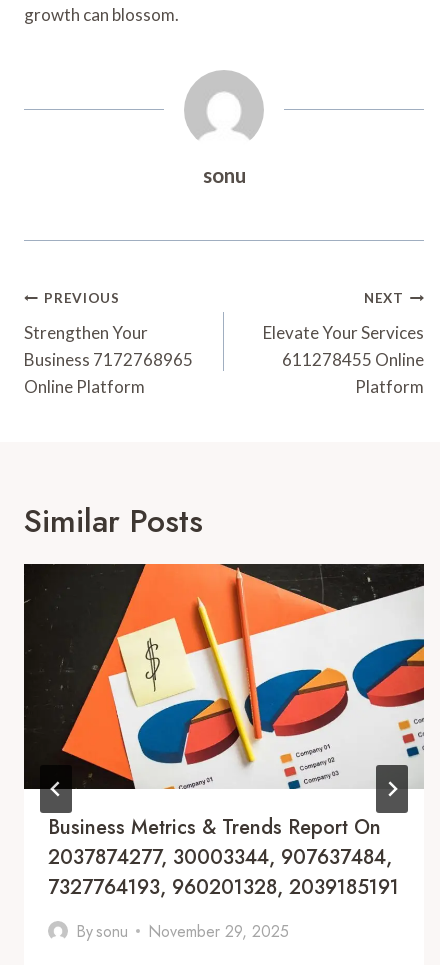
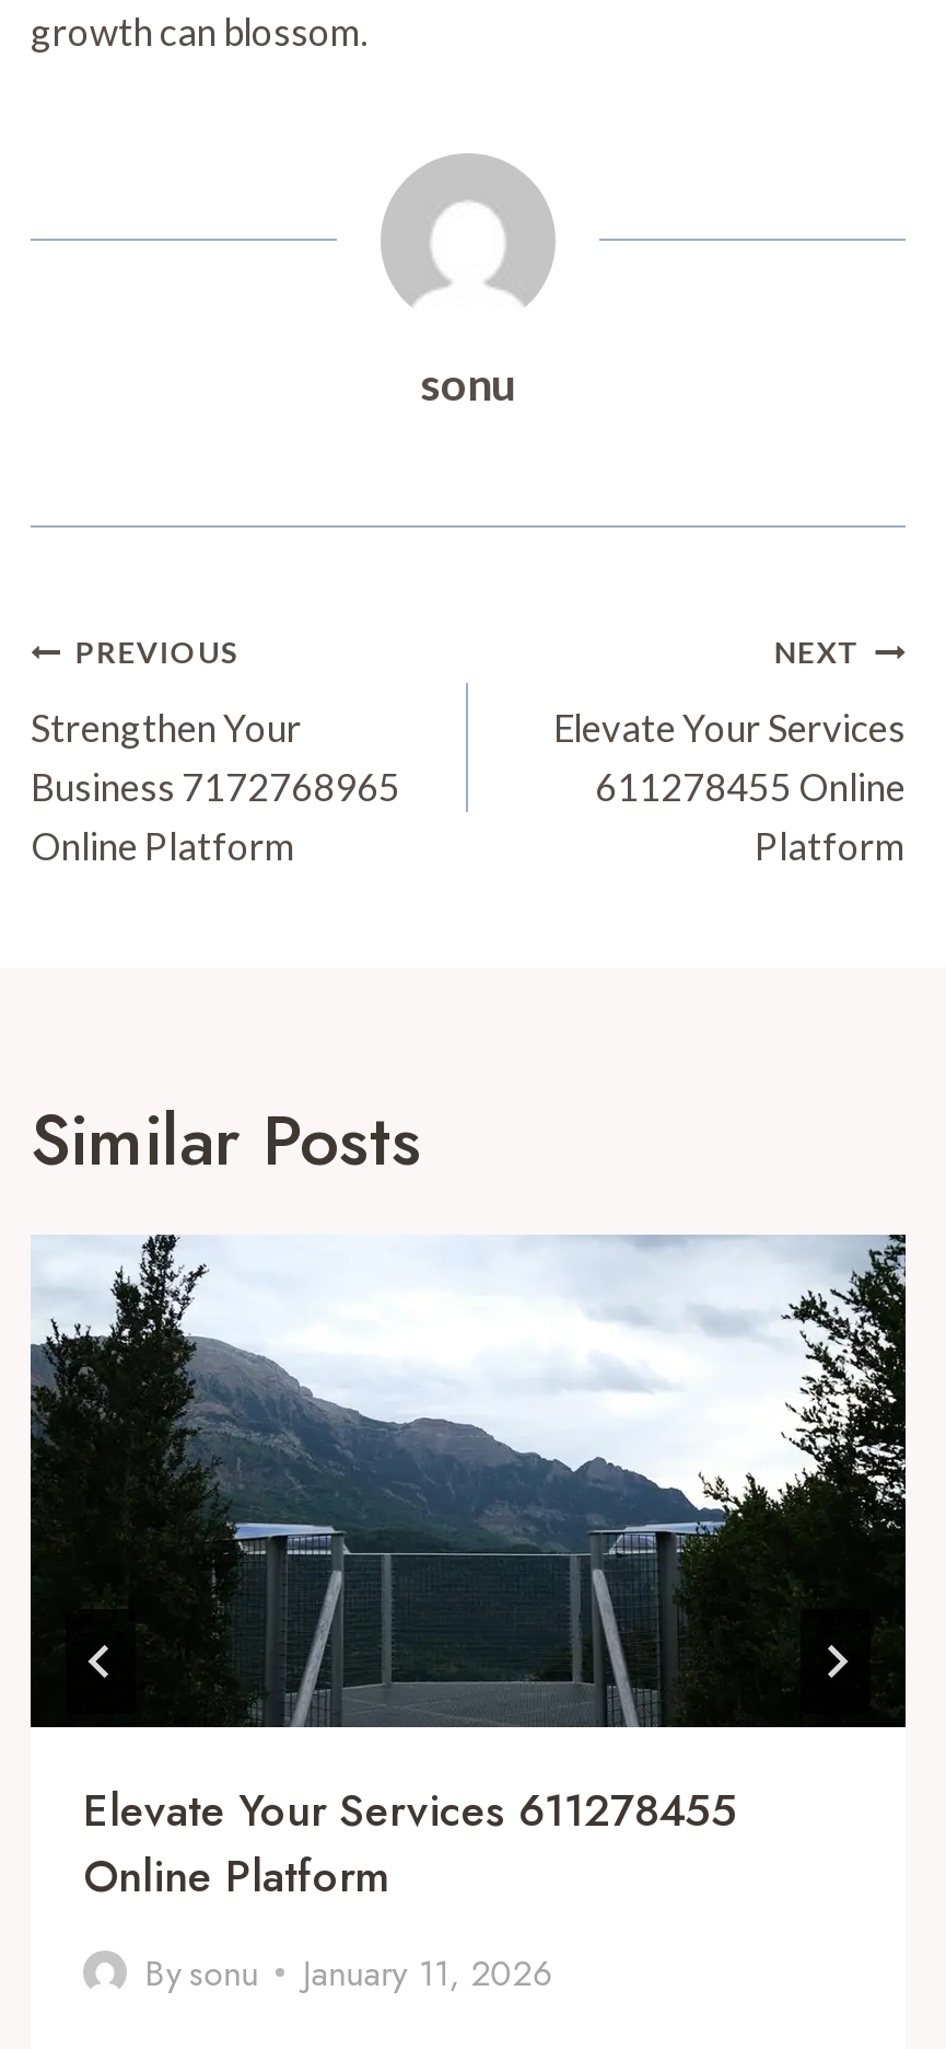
[23,563,425,902] [image] | Business Metrics & Trends Report On | 2037874277, 30003344, 907637484, | 7327764193, 960201328, 2039185191 -> [28,1235,908,1908] [image] | Elevate Your Services 611278455 | Online Platform
[76,920,289,943] By sonu November 29, 2025 -> [144,1948,552,1998] By sonu January 11, 2026

